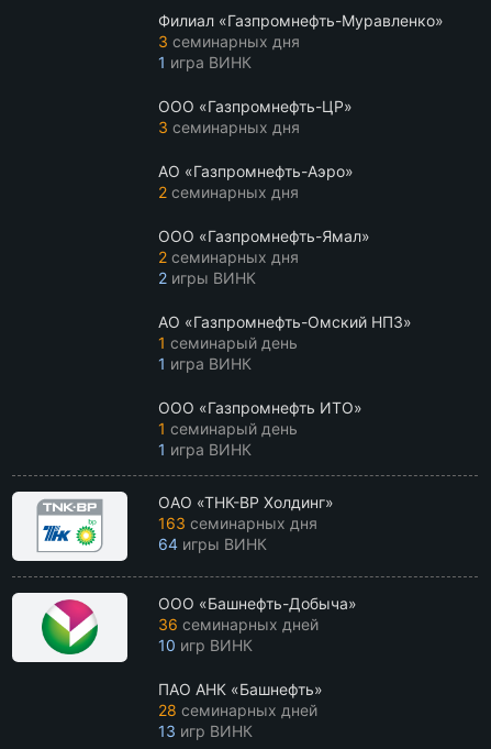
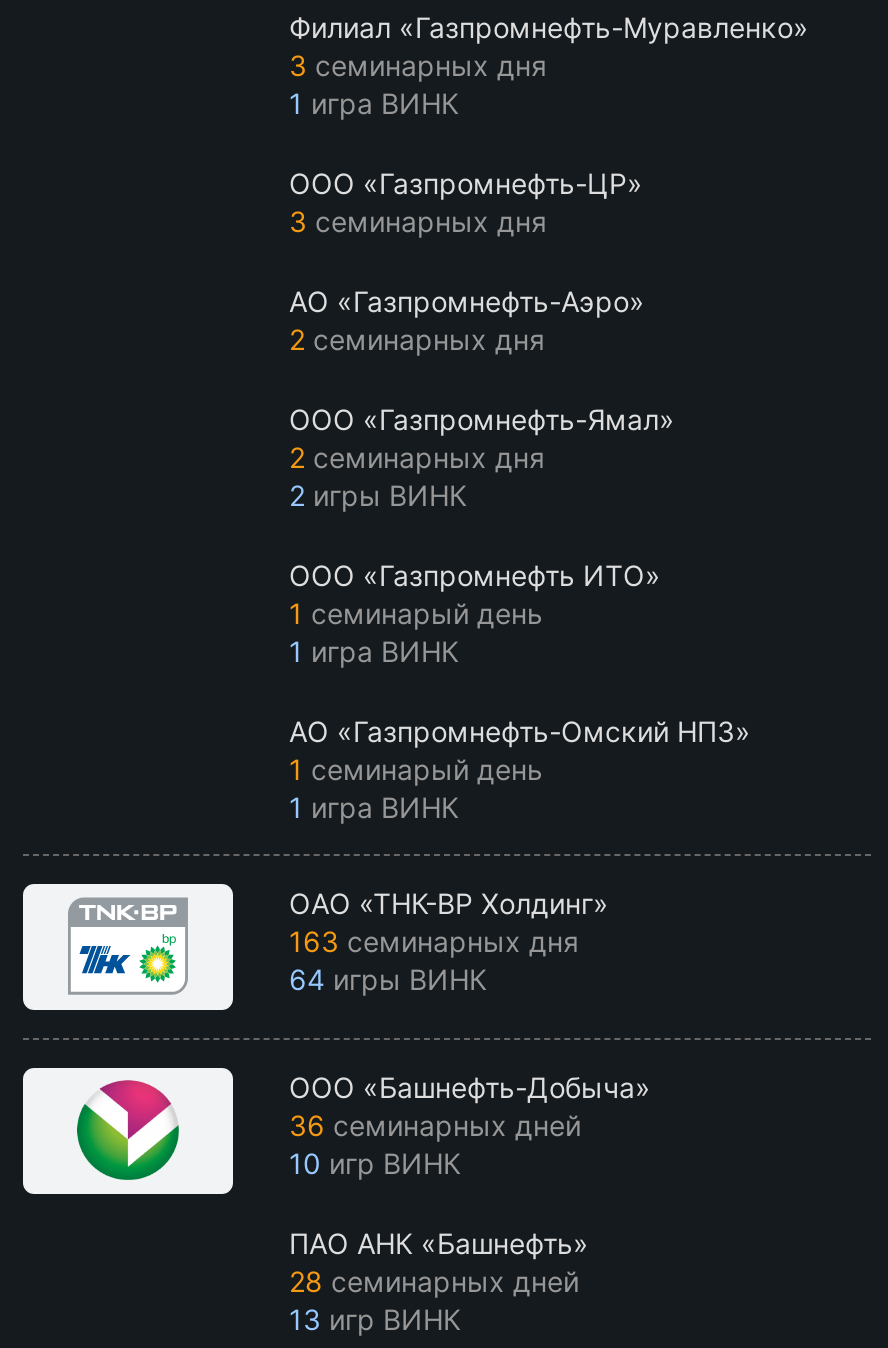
moved [158,312,412,331] -> [289,713,751,747]: АО «Газпромнефть-Омский НПЗ»
moved [158,398,362,416] -> [289,557,661,591]: ООО «Газпромнефть ИТО»

